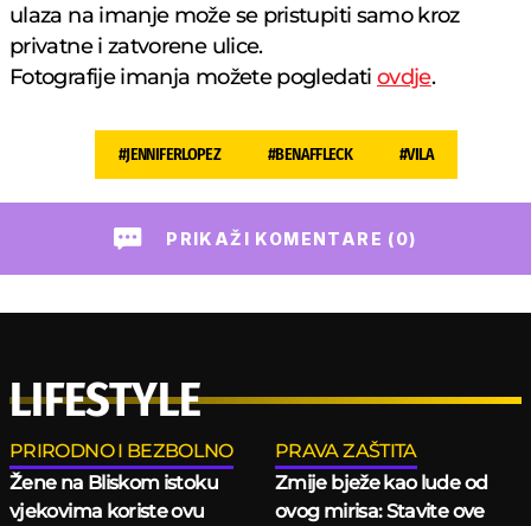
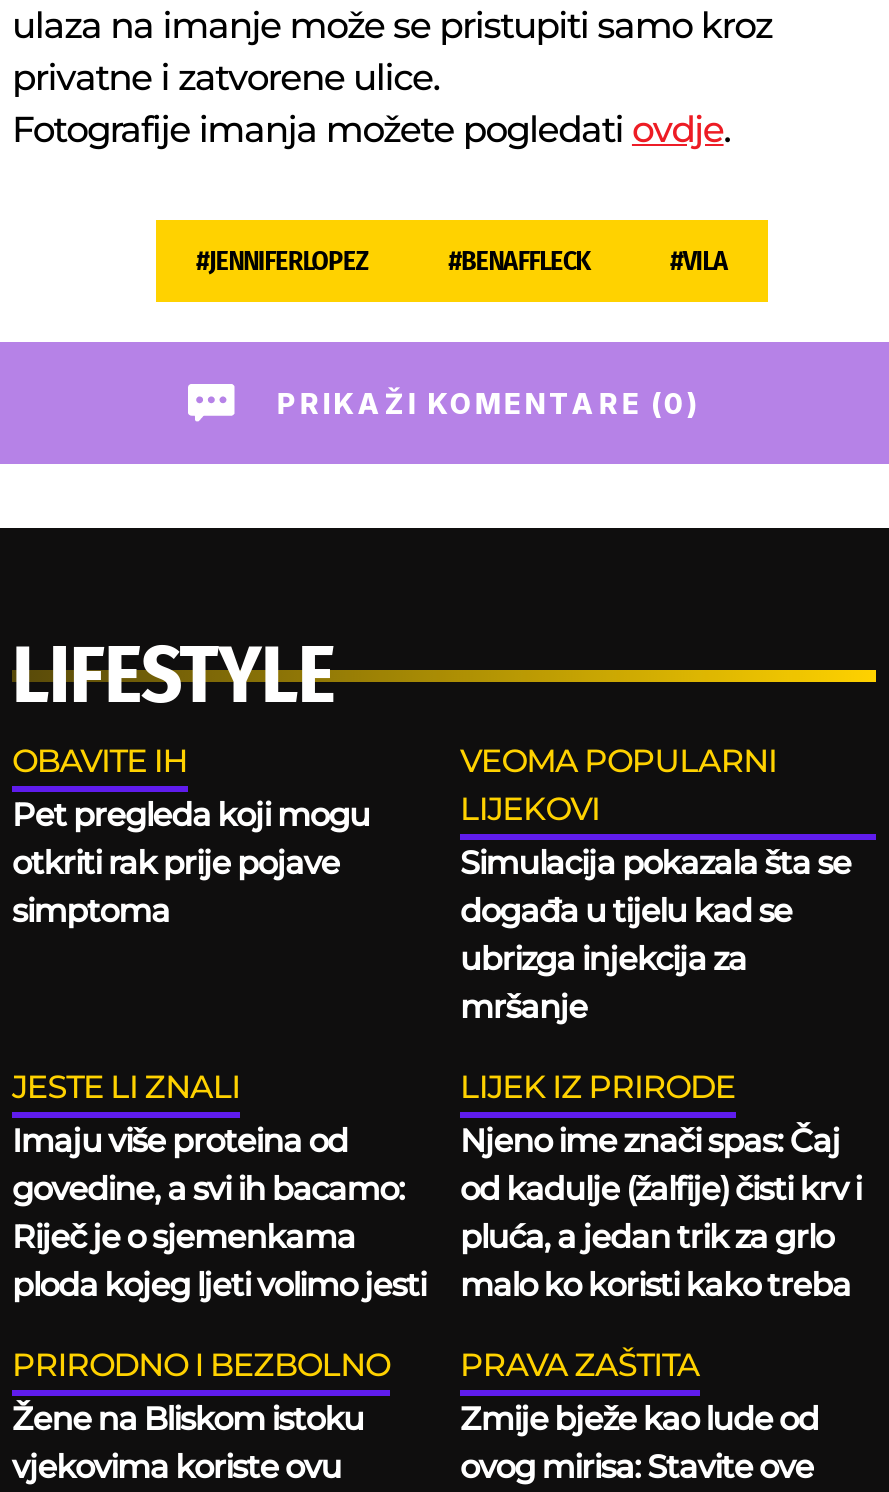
none -> [12,742,370,930] OBAVITE IH | Pet pregleda koji mogu | otkriti rak prije pojave | simptoma
none -> [12,742,851,1304] VEOMA POPULARNI | LIJEKOVI | Simulacija pokazala šta se | događa u tijelu kad se | ubrizga injekcija za | mršanje | JESTE LI ZNALI | Imaju više proteina od | govedine, a svi ih bacamo: | Riječ je o sjemenkama | ploda kojeg ljeti volimo jesti
none -> [460,1068,861,1304] LIJEK IZ PRIRODE | Njeno ime znači spas: Čaj | od kadulje (žalfije) čisti krv i | pluća, a jedan trik za grlo | malo ko koristi kako treba

